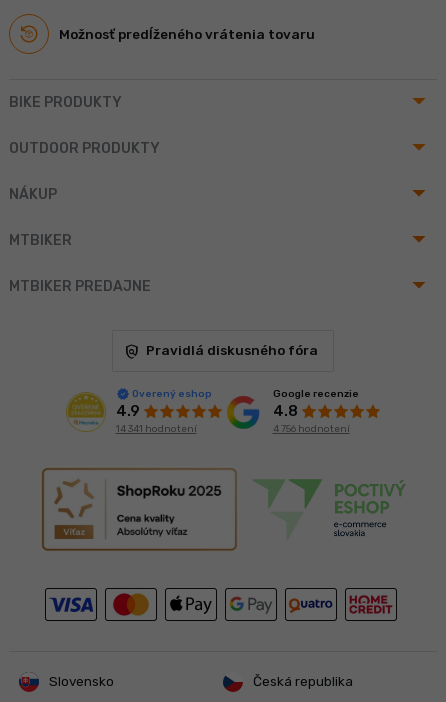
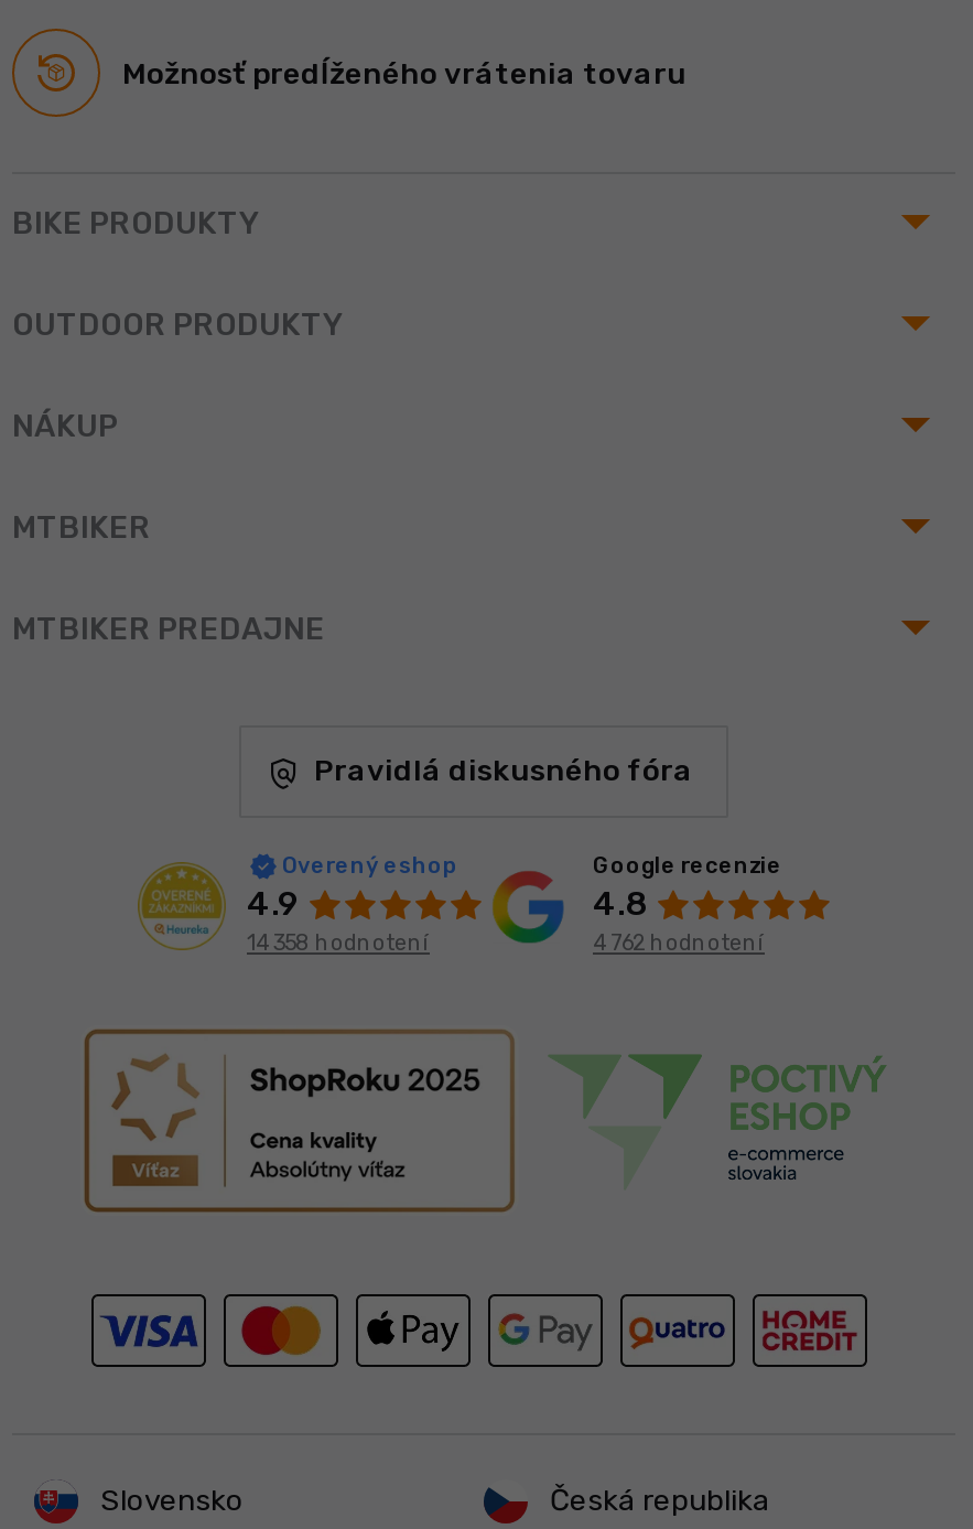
[115,423,196,435] 14 341 hodnotení -> [247,931,430,957] 14 358 hodnotení
[272,423,349,435] 4 756 hodnotení -> [593,930,765,957] 4 762 hodnotení

